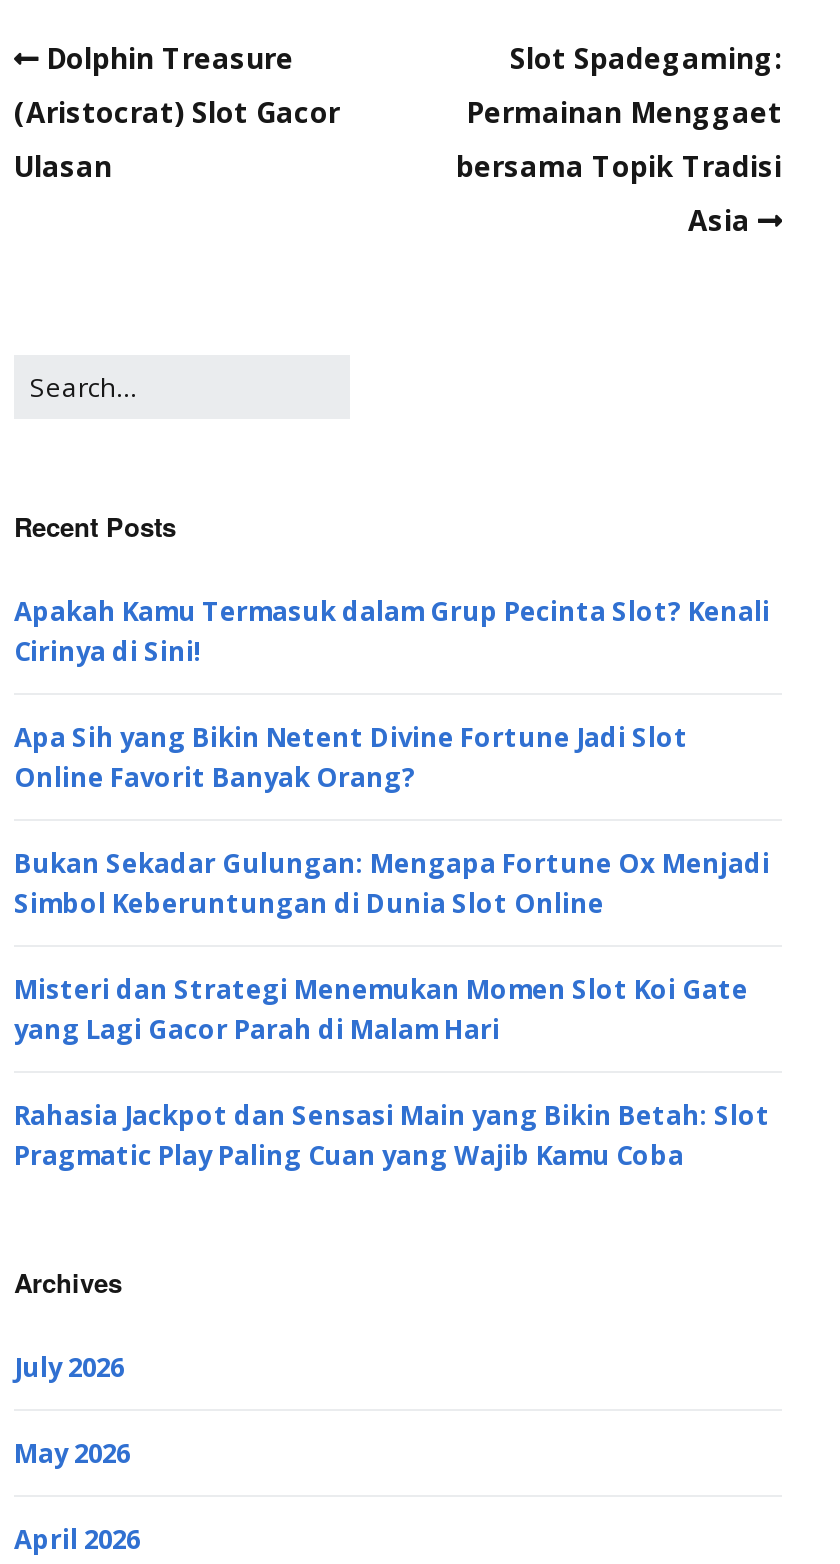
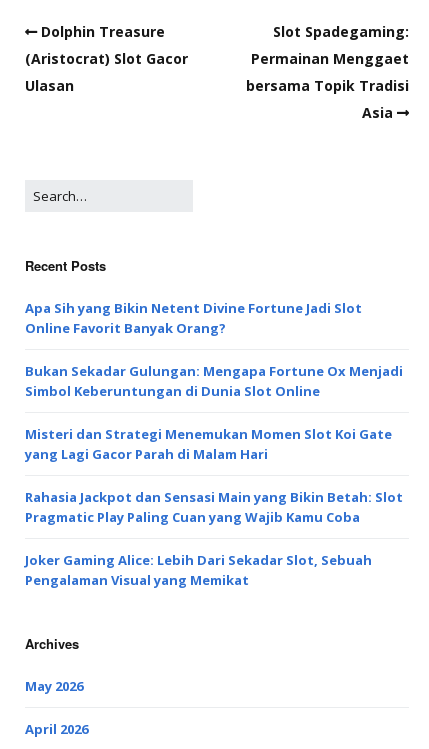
[14,592,770,668] Apakah Kamu Termasuk dalam Grup Pecinta Slot? Kenali | Cirinya di Sini! -> none
moved [14,718,770,1172] -> [25,298,403,525]: Apa Sih yang Bikin Netent Divine Fortune Jadi Slot | Online Favorit Banyak Orang? | Bukan Sekadar Gulungan: Mengapa Fortune Ox Menjadi | Simbol Keberuntungan di Dunia Slot Online | Misteri dan Strategi Menemukan Momen Slot Koi Gate | yang Lagi Gacor Parah di Malam Hari | Rahasia Jackpot dan Sensasi Main yang Bikin Betah: Slot | Pragmatic Play Paling Cuan yang Wajib Kamu Coba
none -> [25,550,372,588] Joker Gaming Alice: Lebih Dari Sekadar Slot, Sebuah | Pengalaman Visual yang Memikat
[14,1348,124,1384] July 2026 -> none

